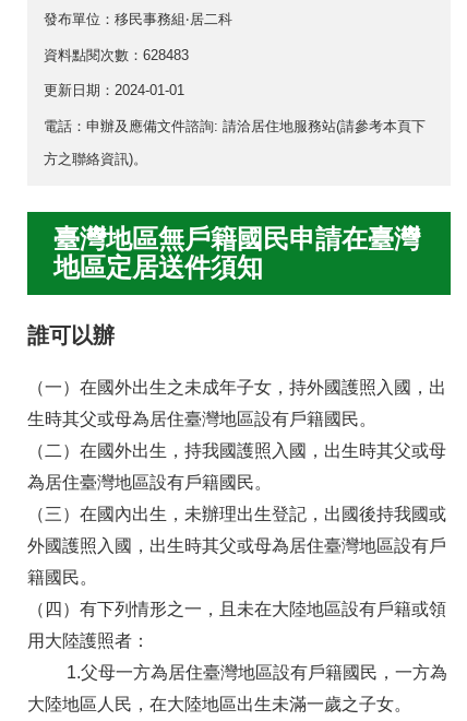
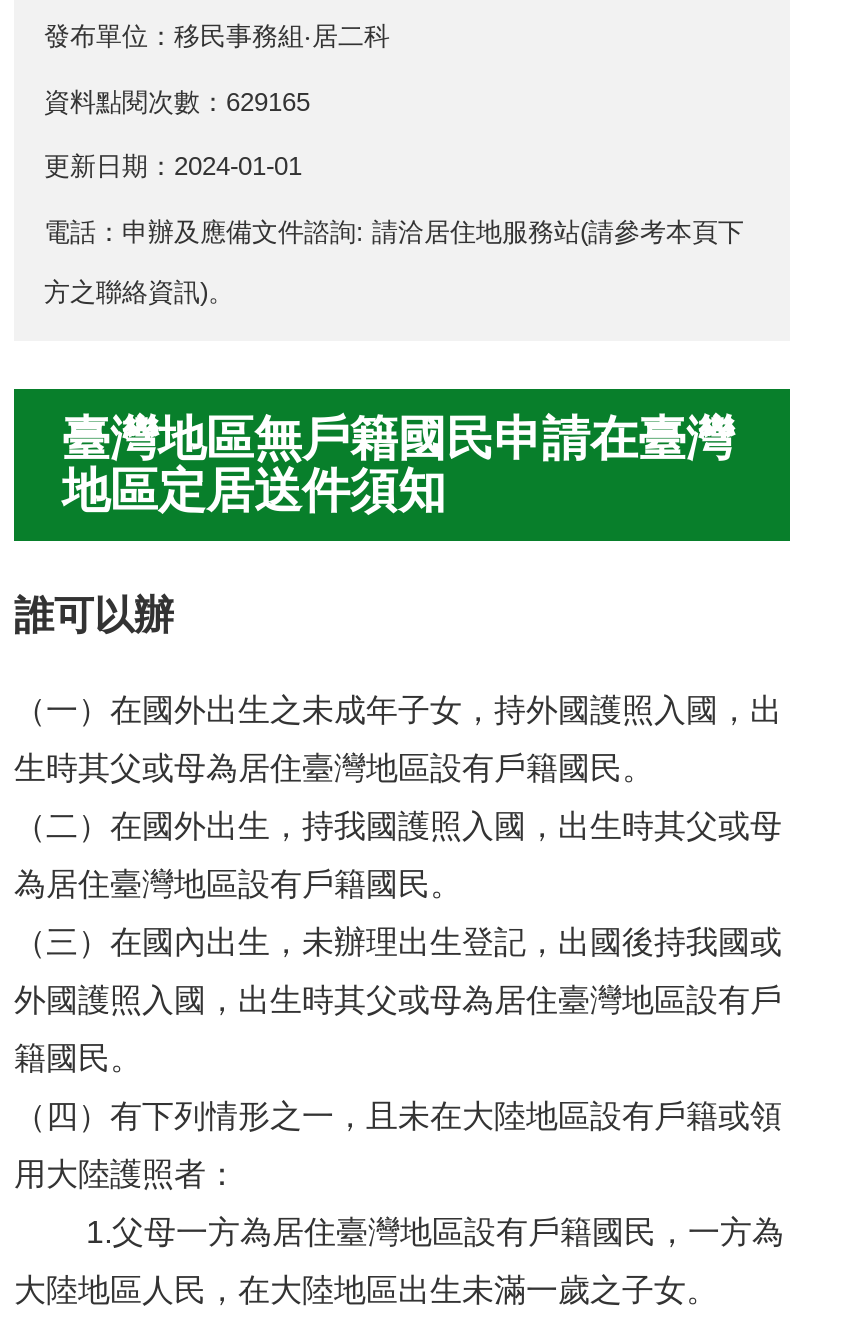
[44,47,189,63] 資料點閱次數：628483 -> [44,86,310,116] 資料點閱次數：629165

